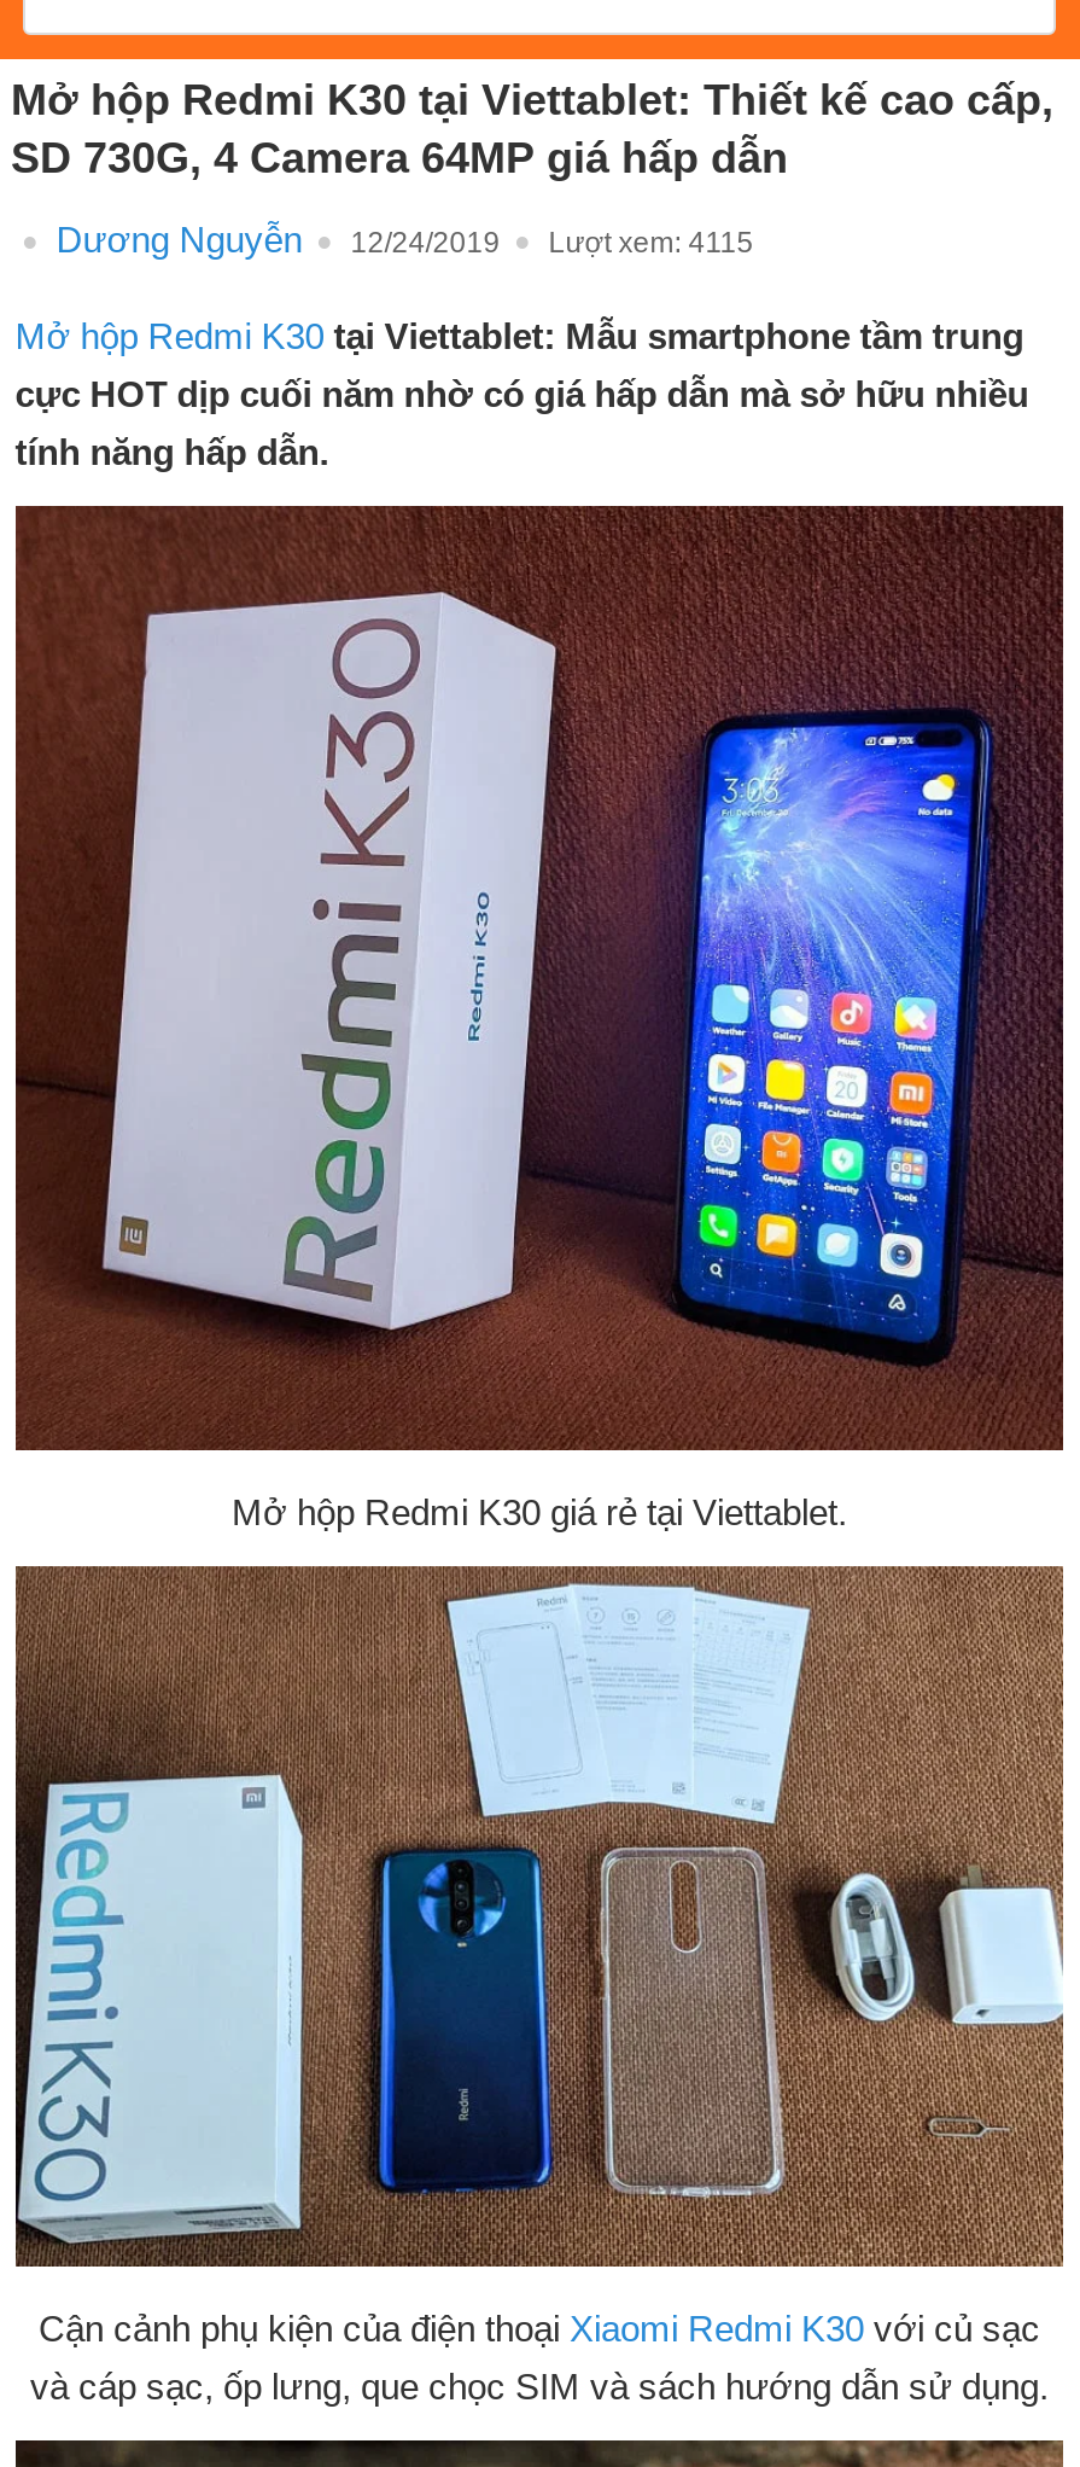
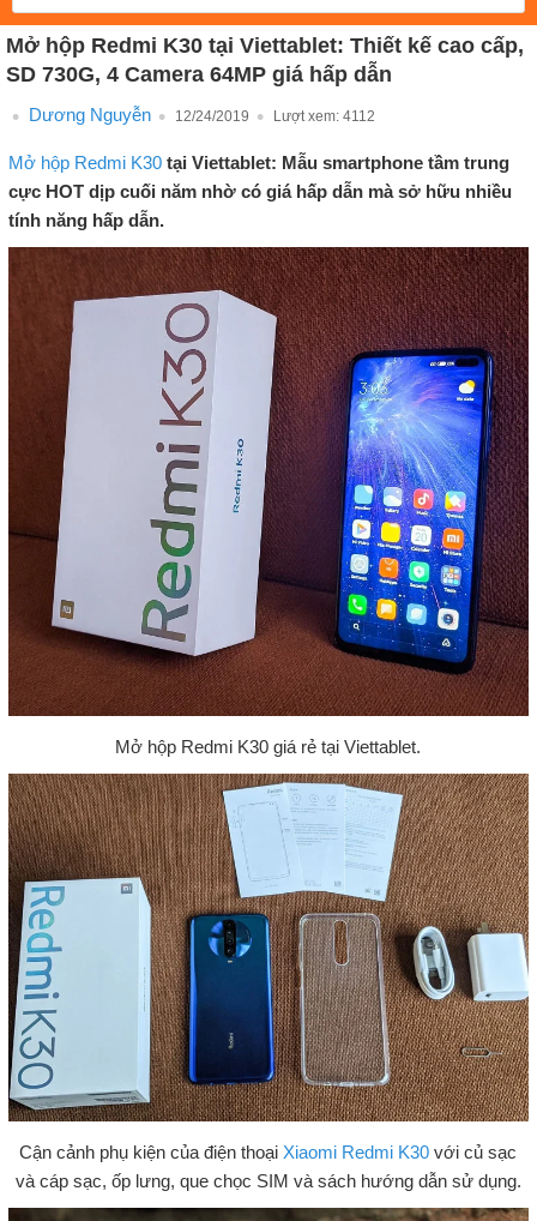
[56,218,753,259] Dương Nguyễn 12/24/2019 Lượt xem: 4115 -> [28,104,375,124] Dương Nguyễn 12/24/2019 Lượt xem: 4112

